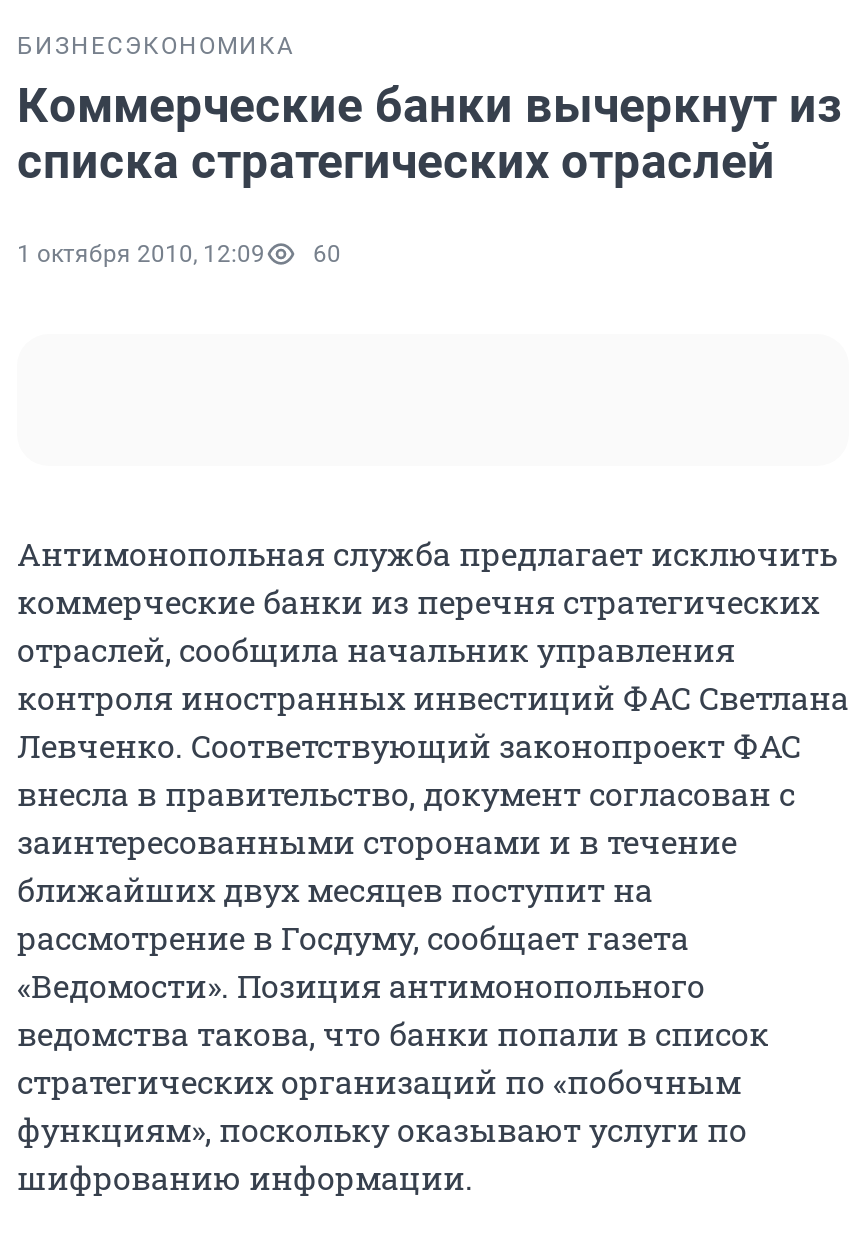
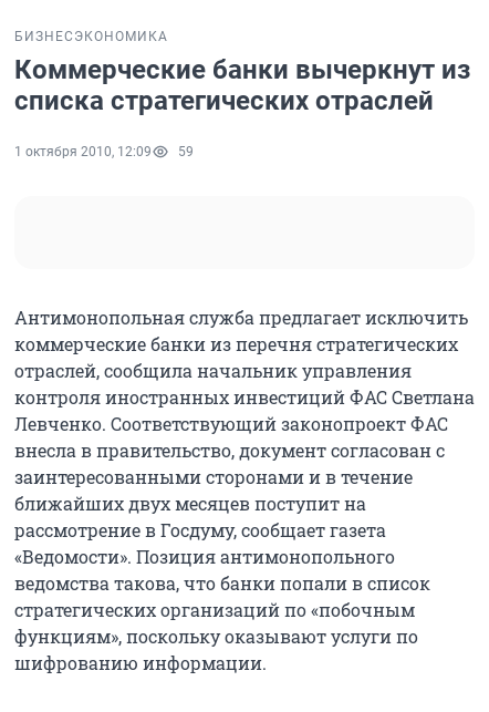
[17,240,341,268] 1 октября 2010, 12:09 60 -> [14,144,194,160] 1 октября 2010, 12:09 59

